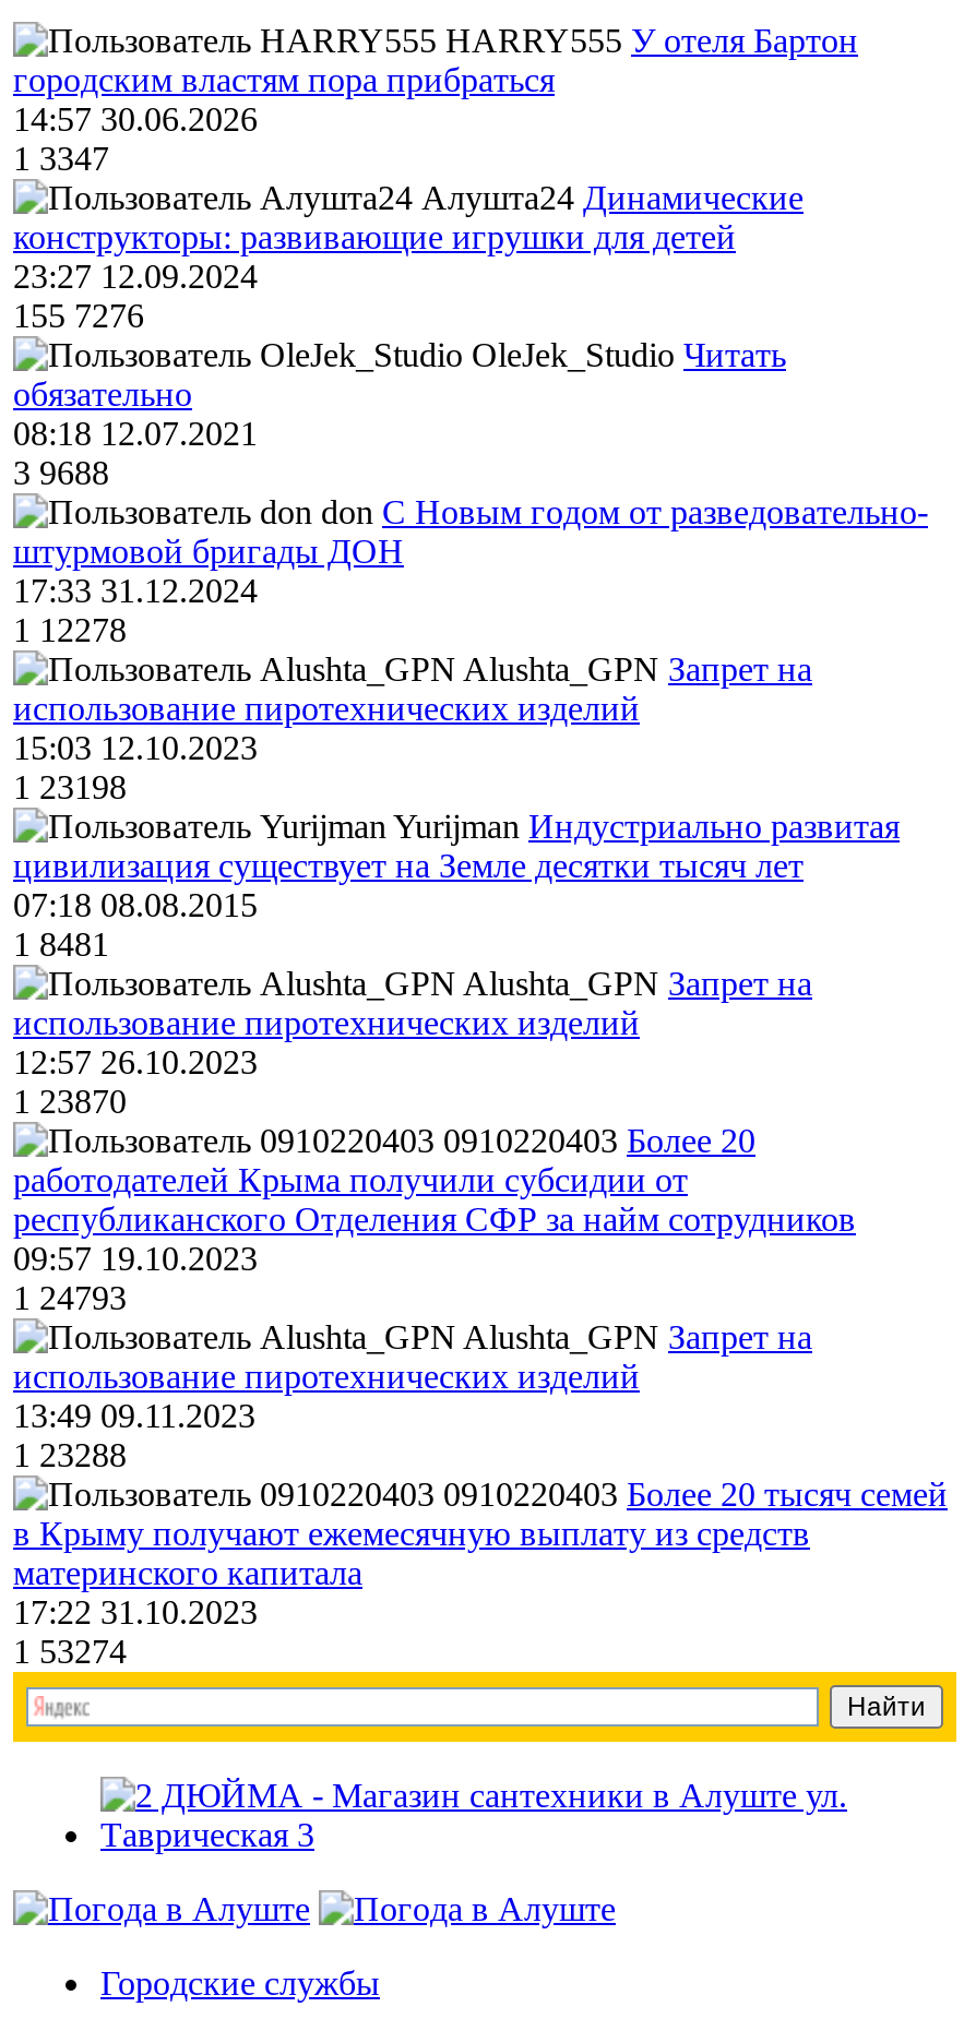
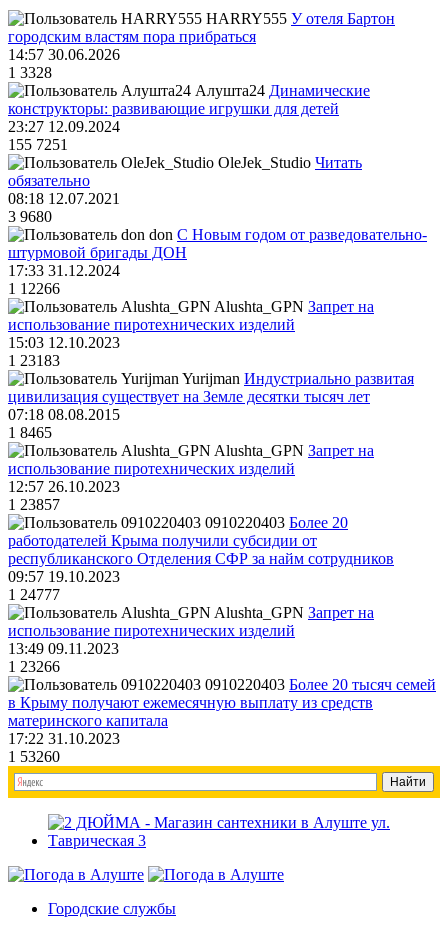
[13,140,109,177] 1 3347 -> [8,64,52,81] 1 3328
[13,298,144,335] 155 7276 -> [8,136,68,153] 155 7251
[13,455,109,492] 3 9688 -> [8,208,52,225] 3 9680
[13,612,127,649] 1 12278 -> [8,280,60,297] 1 12266
[13,769,127,806] 1 23198 -> [8,352,60,369] 1 23183
[13,926,109,963] 1 8481 -> [8,424,52,441] 1 8465
[13,1083,127,1120] 1 23870 -> [8,496,60,513] 1 23857
[13,1280,127,1317] 1 24793 -> [8,586,60,603] 1 24777
[13,1437,127,1474] 1 23288 -> [8,658,60,675] 1 23266
[13,1633,127,1670] 1 53274 -> [8,748,60,765] 1 53260

